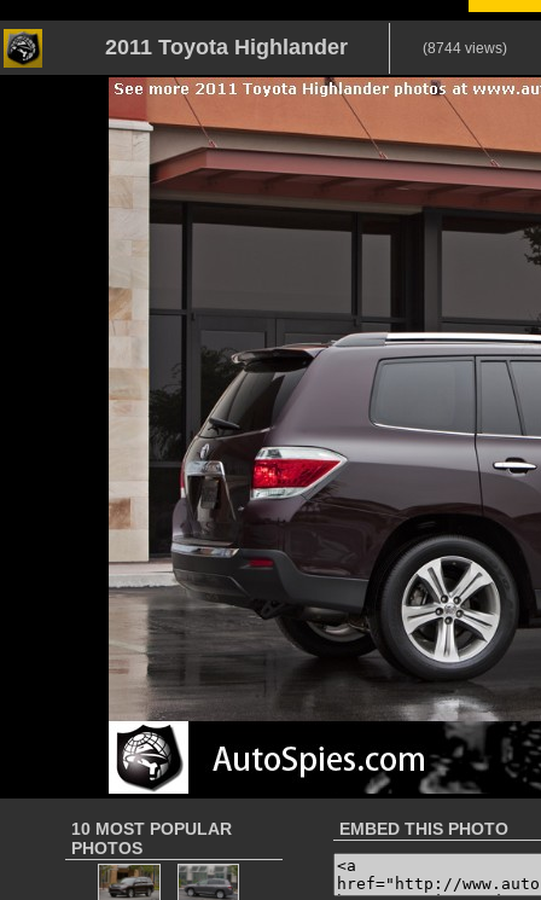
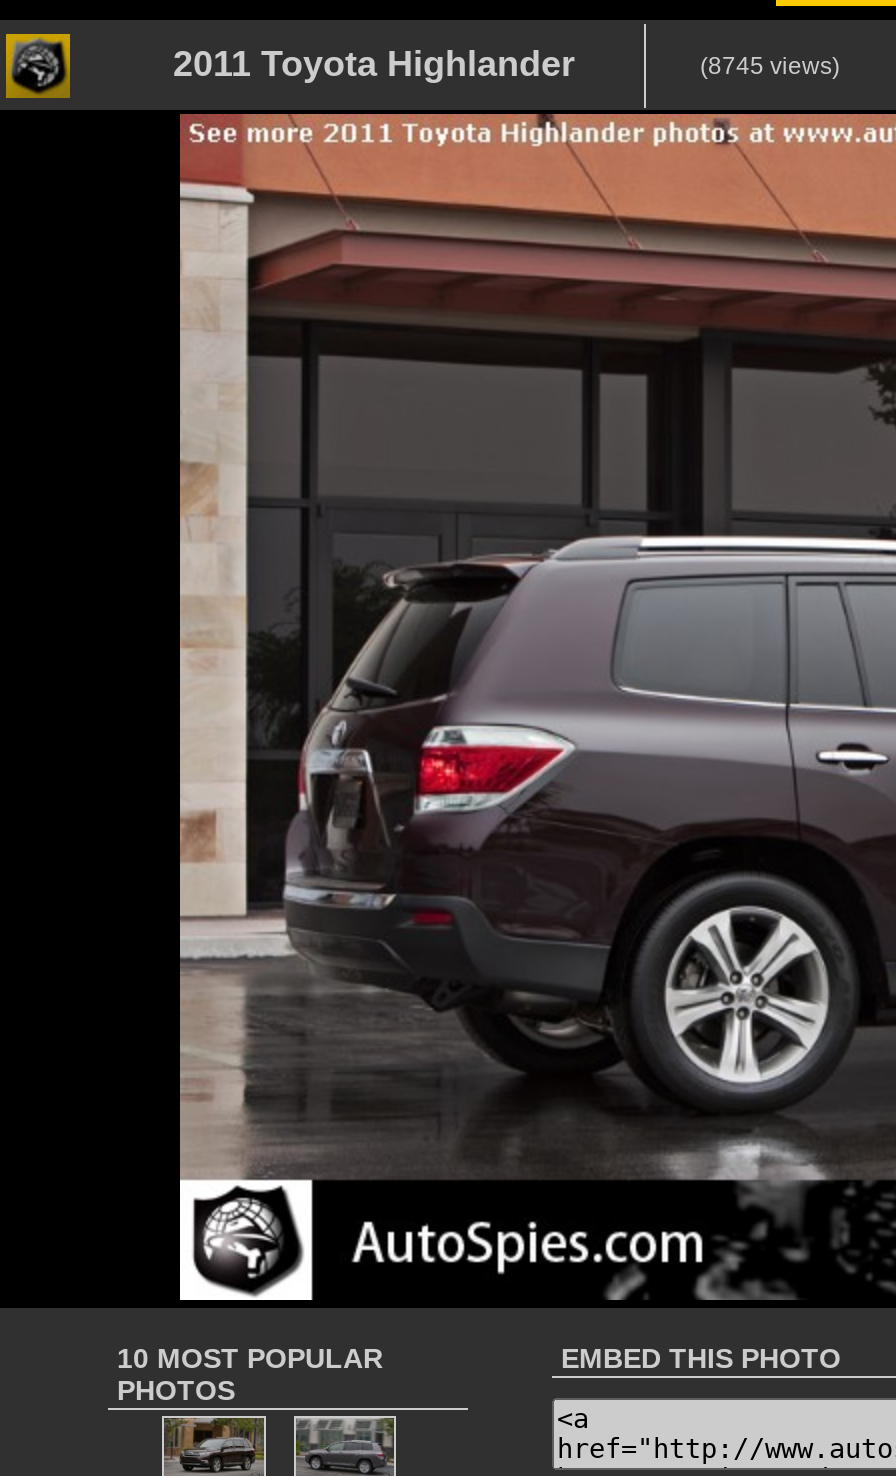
[423,40,507,57] (8744 views) -> [700,52,840,80] (8745 views)

